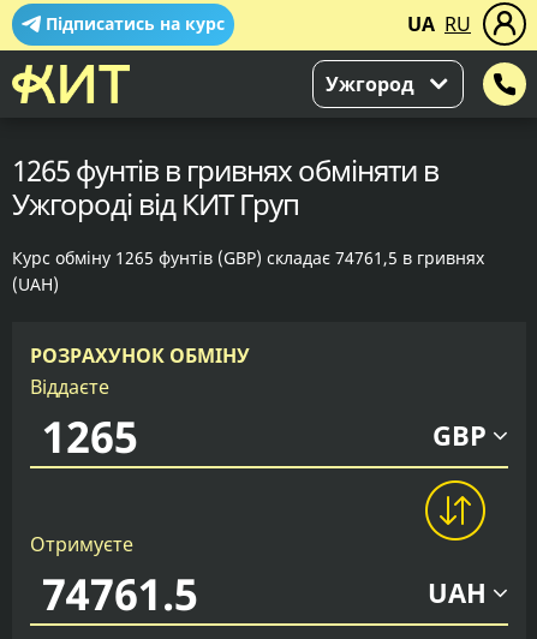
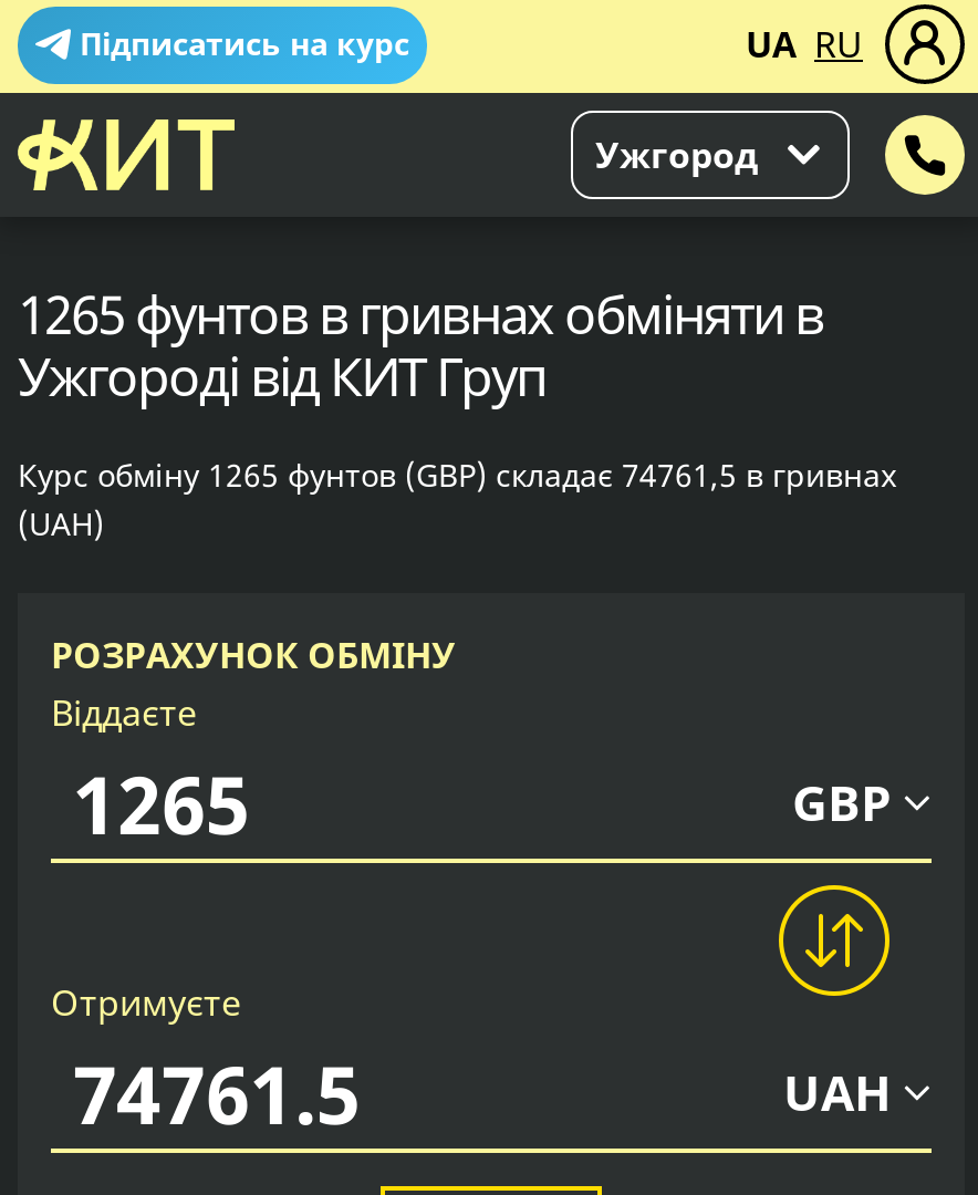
[12,150,438,190] 1265 фунтів в гривнях обміняти в -> [18,277,823,350] 1265 фунтов в гривнах обміняти в
[12,246,484,269] Курс обміну 1265 фунтів (GBP) складає 74761,5 в гривнях -> [18,454,896,496] Курс обміну 1265 фунтов (GBP) складає 74761,5 в гривнах

